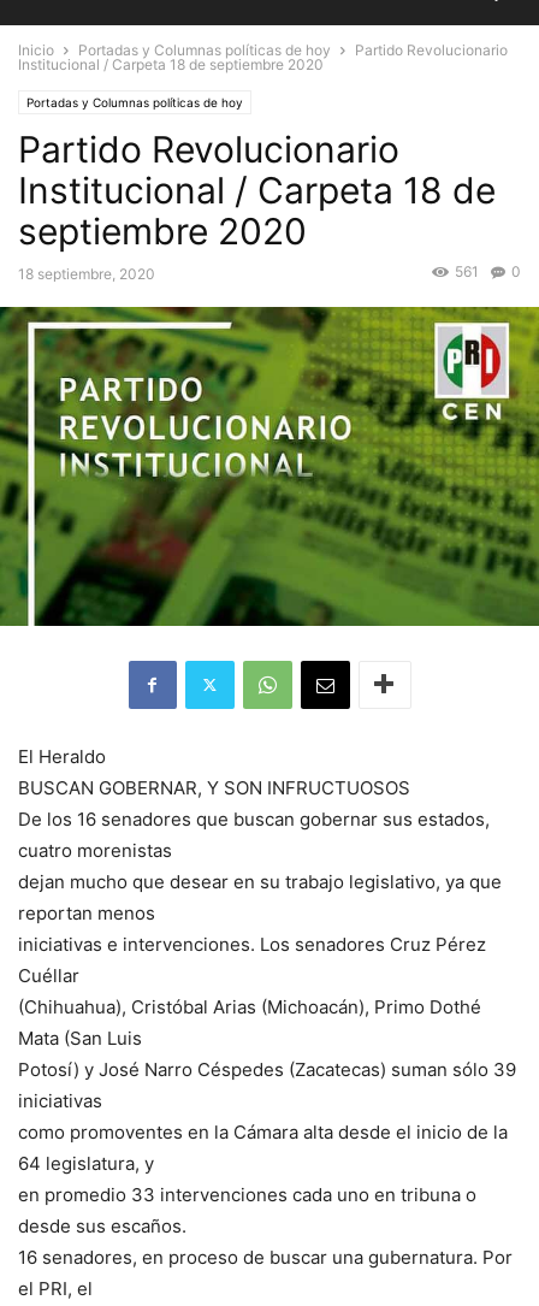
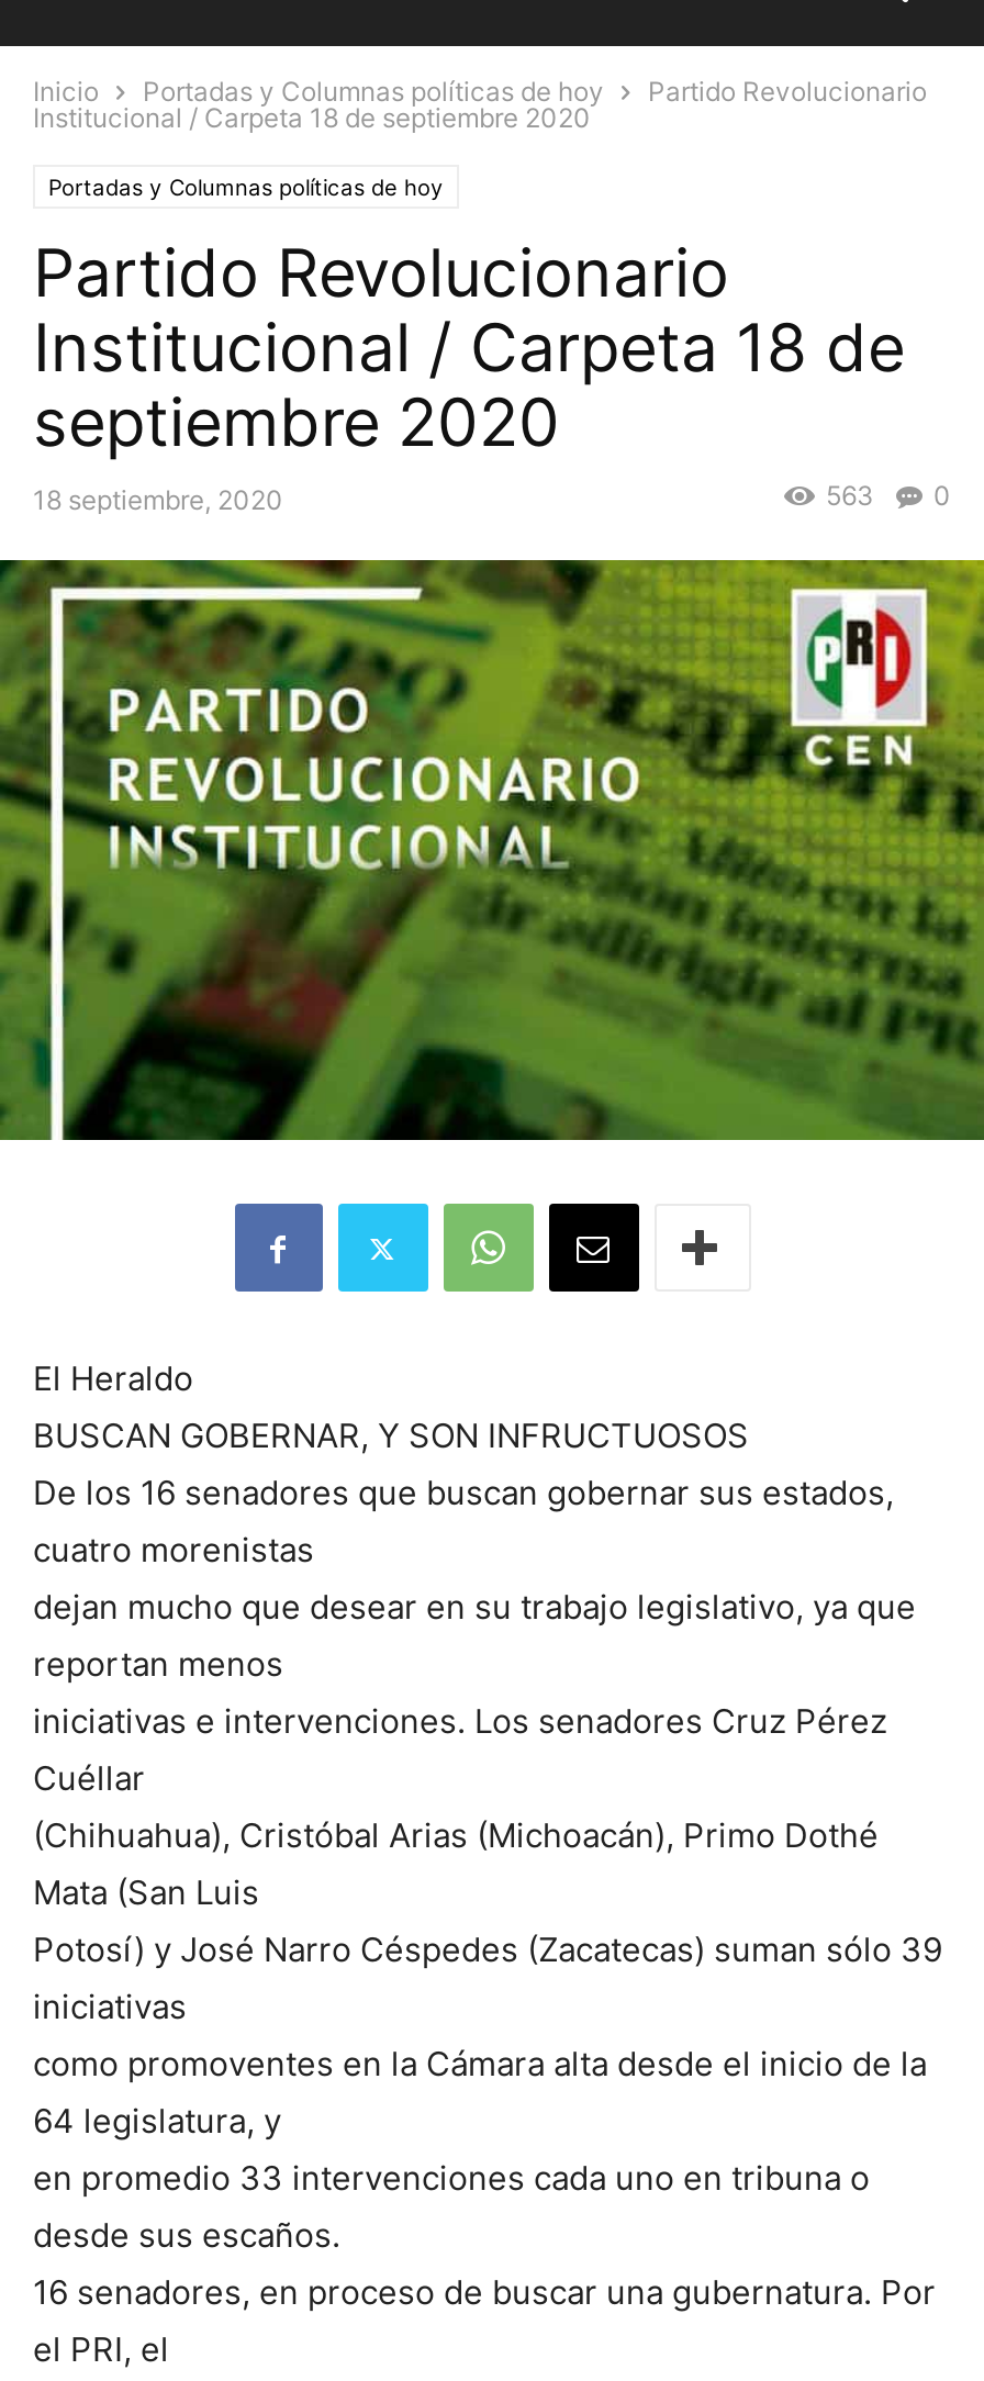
[455,262,521,280] 561 0 -> [826,479,951,512] 563 0

